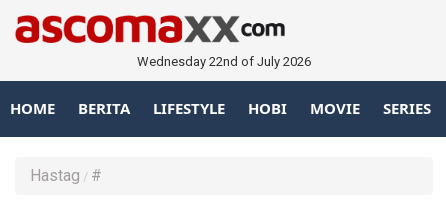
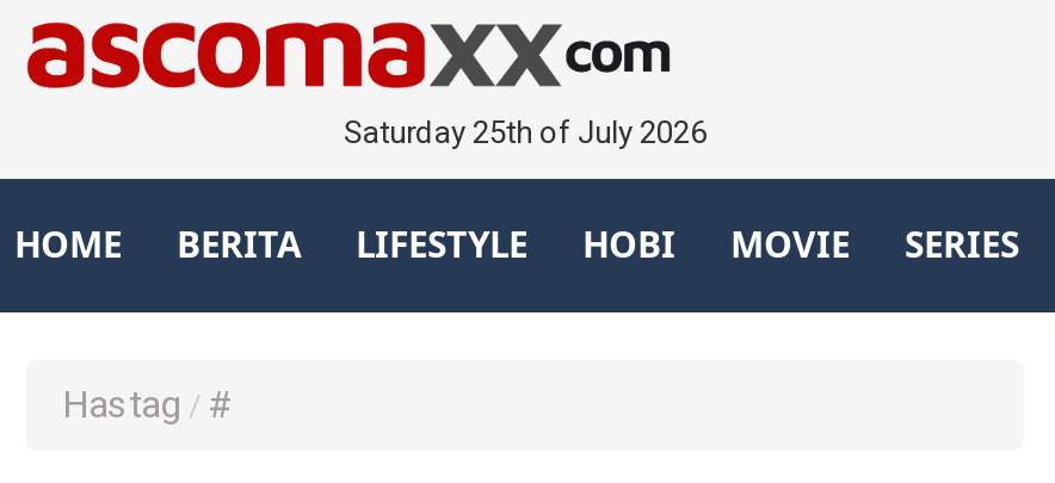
[137,54,311,69] Wednesday 22nd of July 2026 -> [344,114,707,150] Saturday 25th of July 2026

